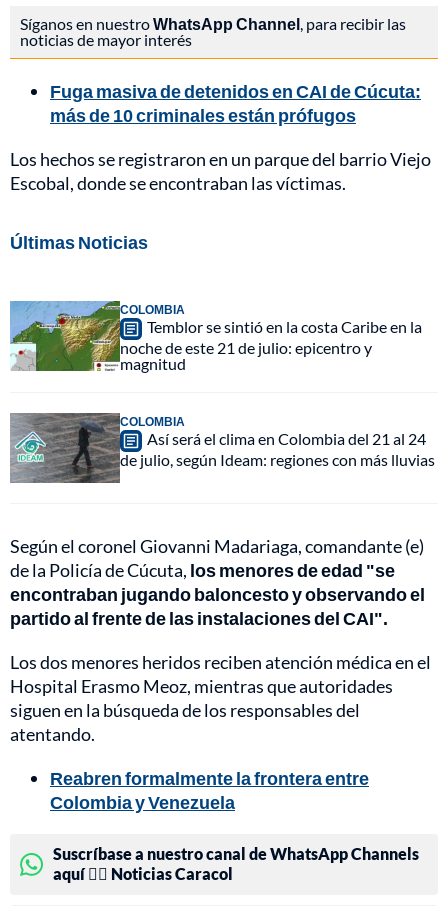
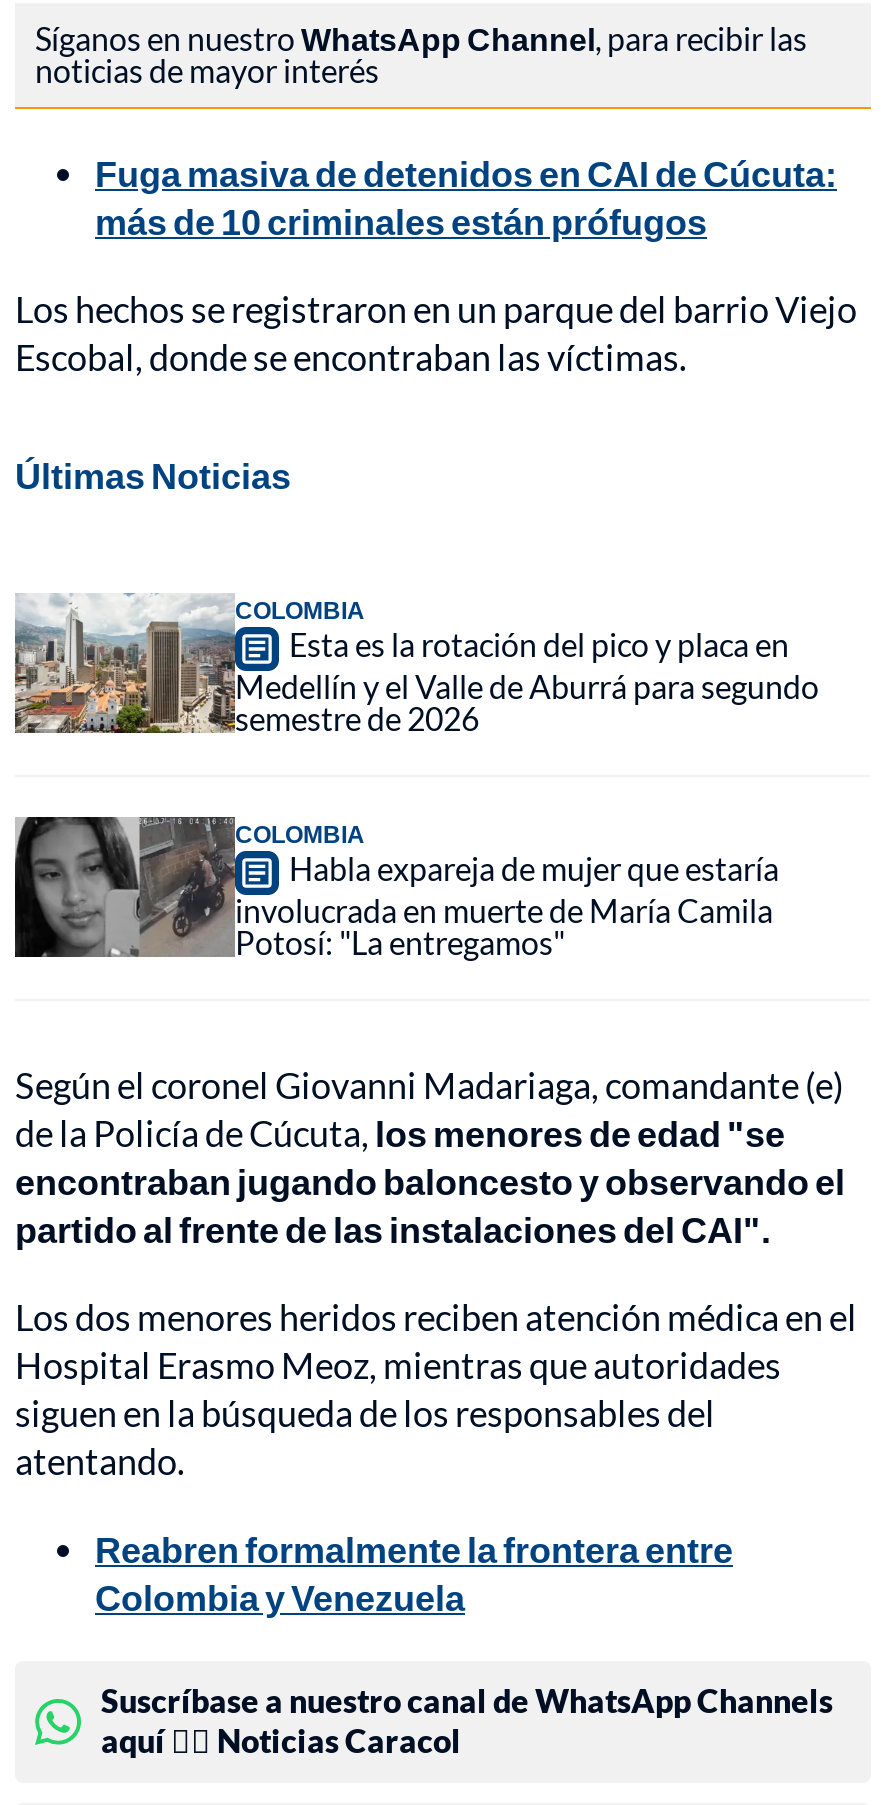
[9,300,422,373] [image] | Temblor se sintió en la costa Caribe en la | noche de este 21 de julio: epicentro y | magnitud -> [13,593,819,736] [image] | Esta es la rotación del pico y placa en | Medellín y el Valle de Aburrá para segundo | semestre de 2026
[10,412,435,484] [image] | Así será el clima en Colombia del 21 al 24 | de julio, según Ideam: regiones con más lluvias -> [15,815,779,960] [image] | Habla expareja de mujer que estaría | involucrada en muerte de María Camila | Potosí: "La entregamos"

